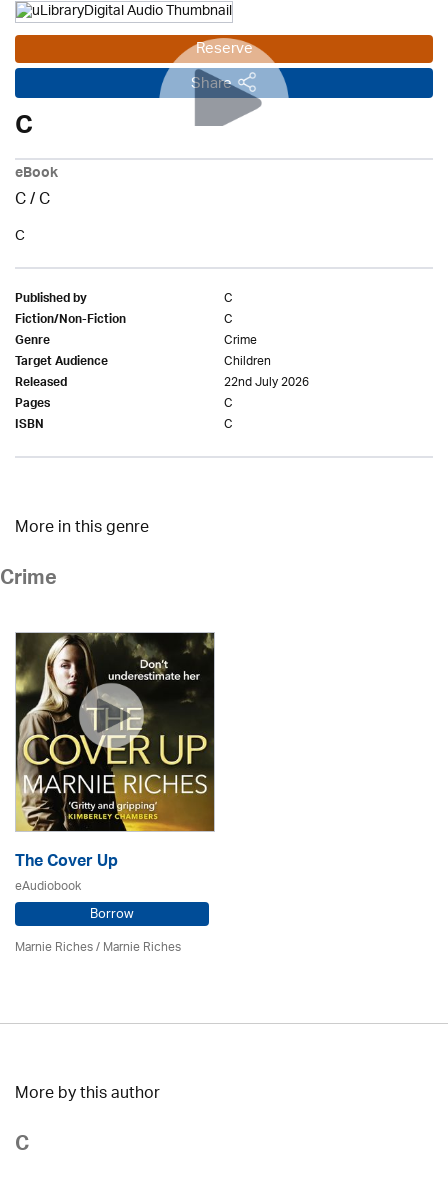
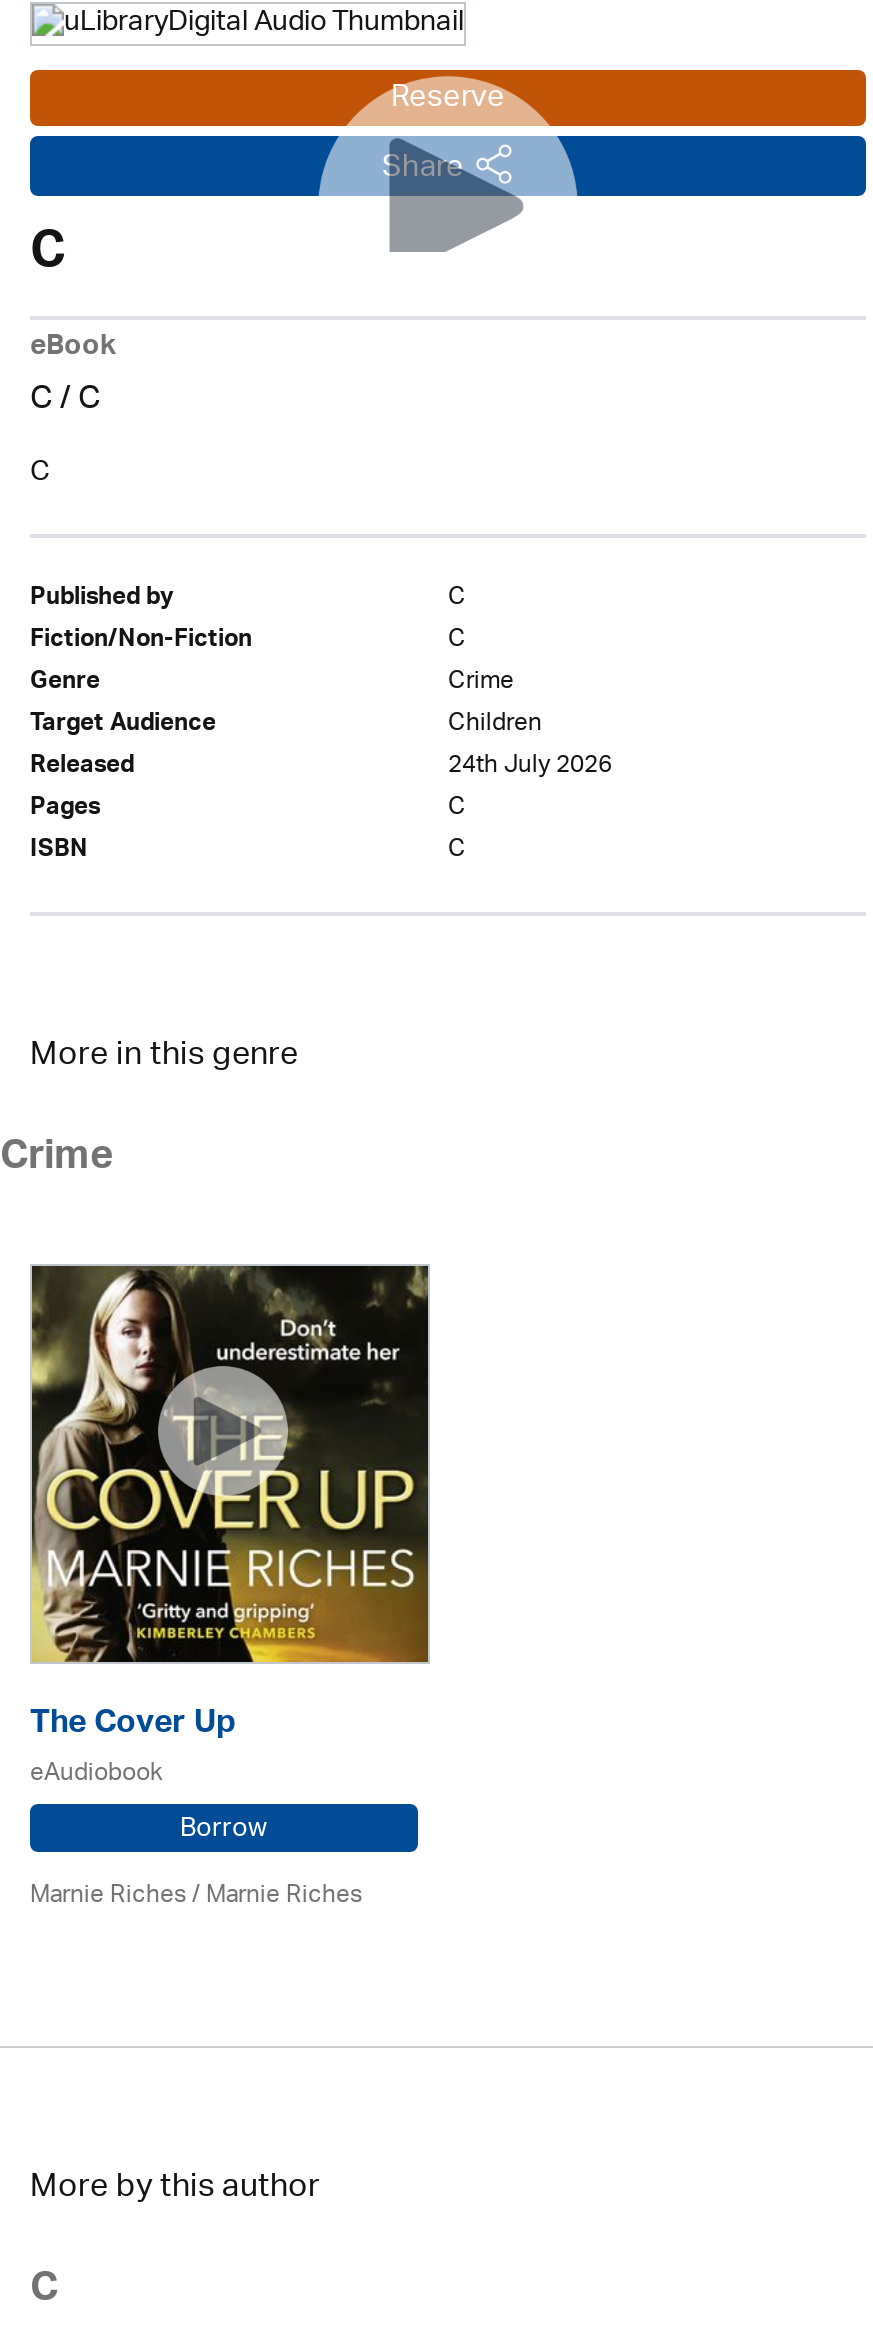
[224,369,309,396] 22nd July 2026 -> [448,738,612,792] 24th July 2026

